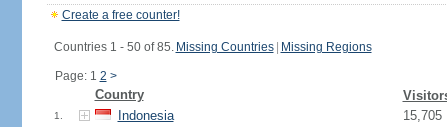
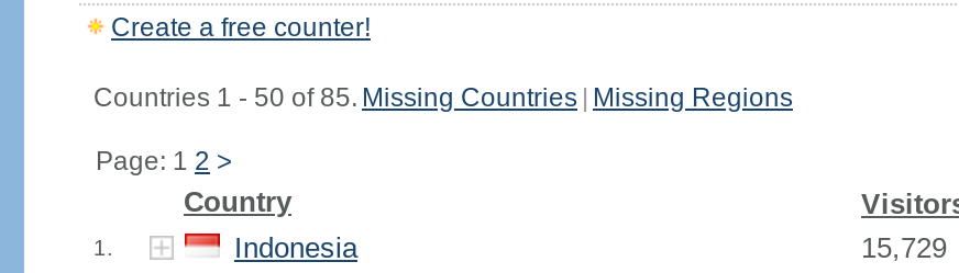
[402,108,441,123] 15,705 -> [861,231,947,264] 15,729

